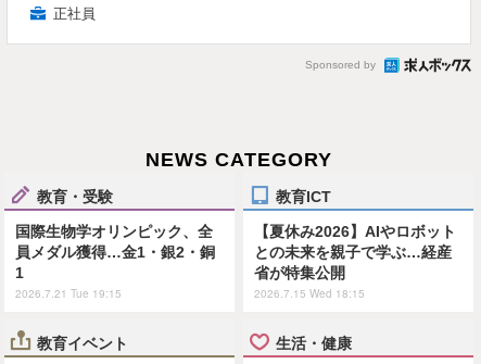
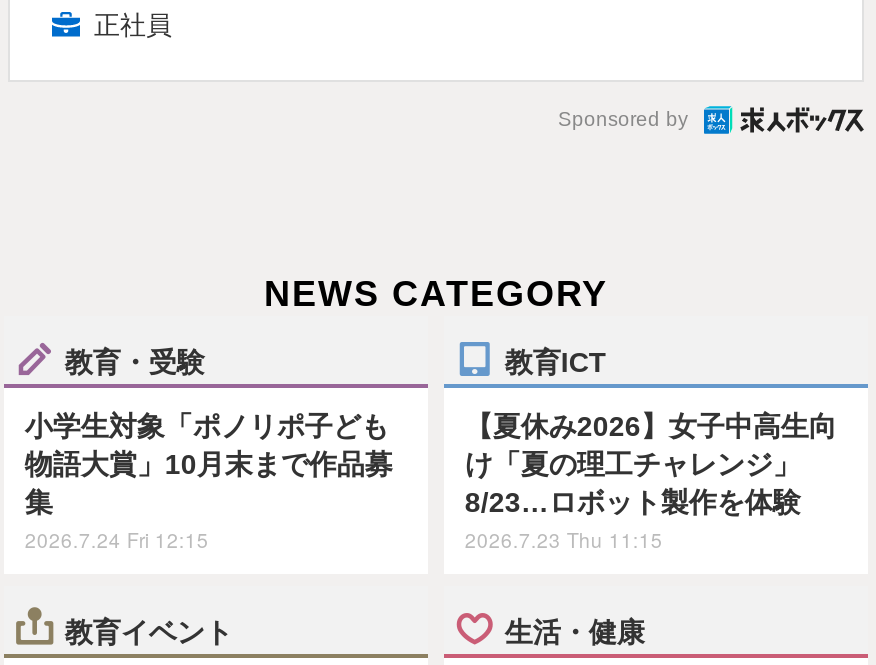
[16,223,215,301] 国際生物学オリンピック、全 | 員メダル獲得…金1・銀2・銅 | 1 | 2026.7.21 Tue 19:15 -> [25,410,393,554] 小学生対象「ポノリポ子ども | 物語大賞」10月末まで作品募 | 集 | 2026.7.24 Fri 12:15
[255,223,456,301] 【夏休み2026】AIやロボット | との未来を親子で学ぶ…経産 | 省が特集公開 | 2026.7.15 Wed 18:15 -> [465,410,837,554] 【夏休み2026】女子中高生向 | け「夏の理工チャレンジ」 | 8/23…ロボット製作を体験 | 2026.7.23 Thu 11:15

